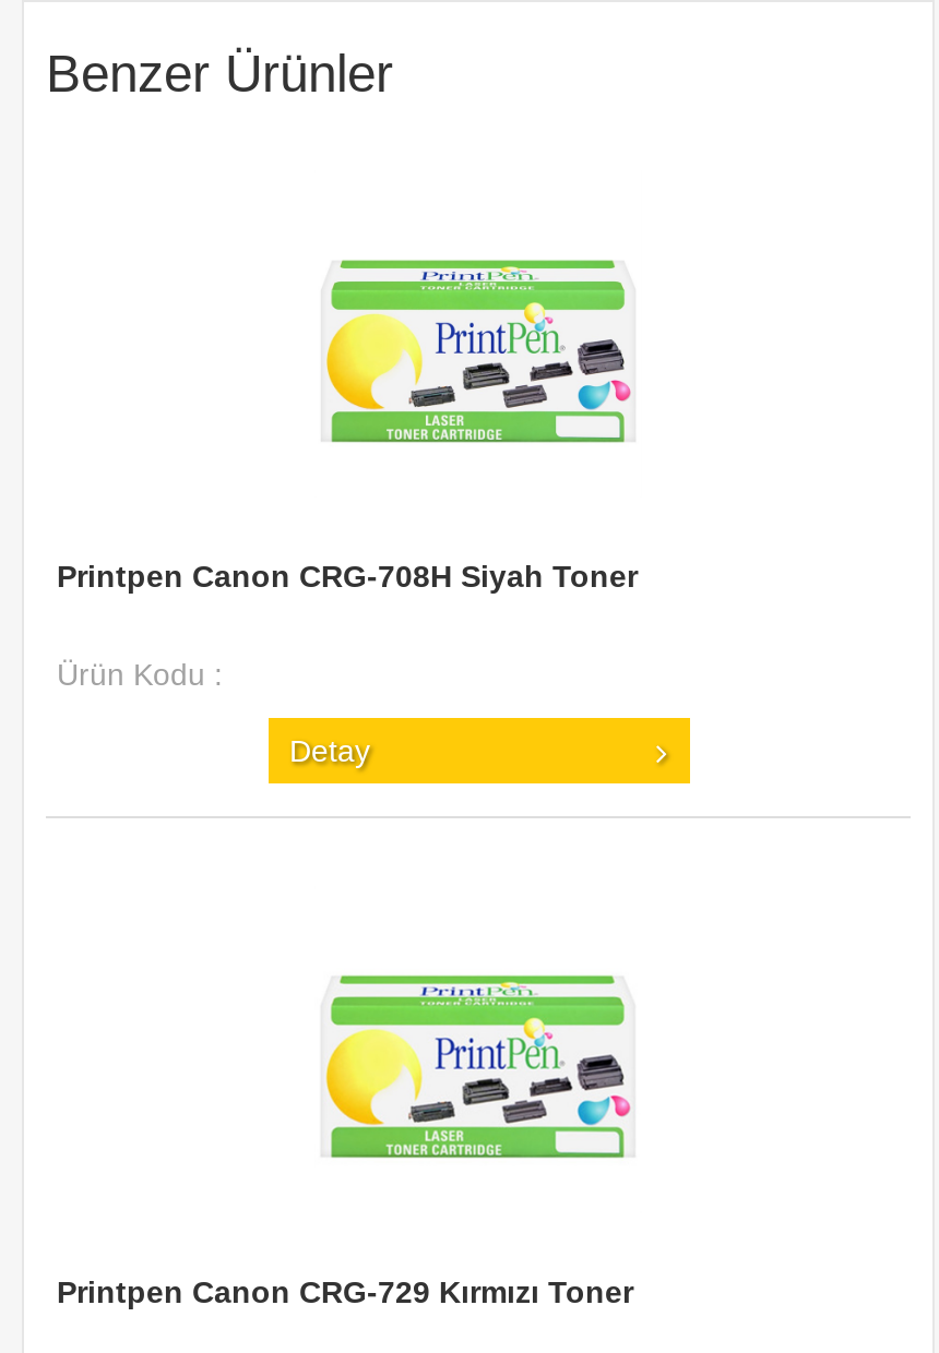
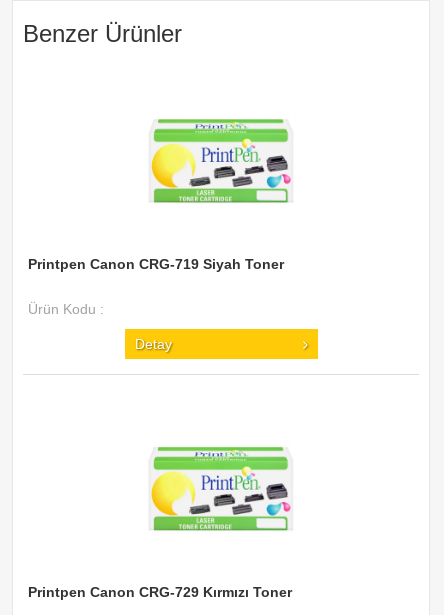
[57,559,638,594] Printpen Canon CRG-708H Siyah Toner -> [28,256,284,272] Printpen Canon CRG-719 Siyah Toner

